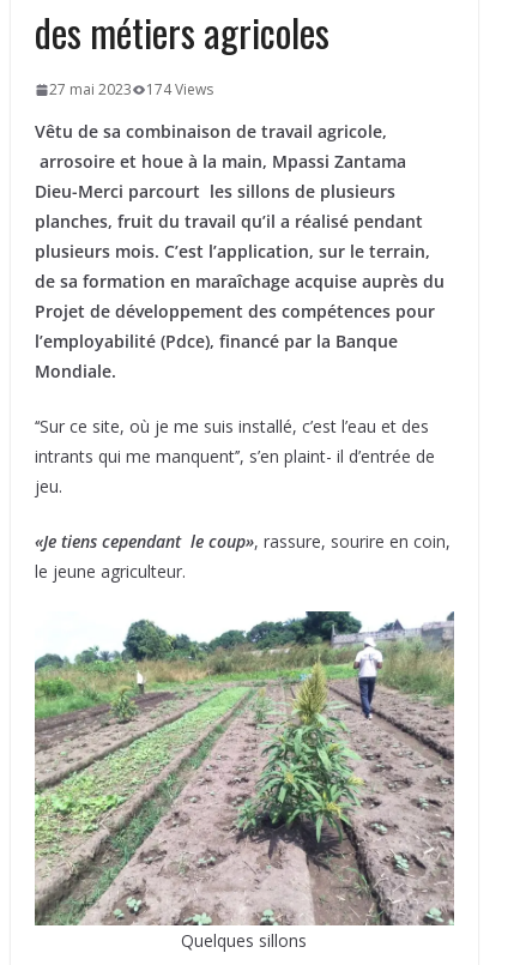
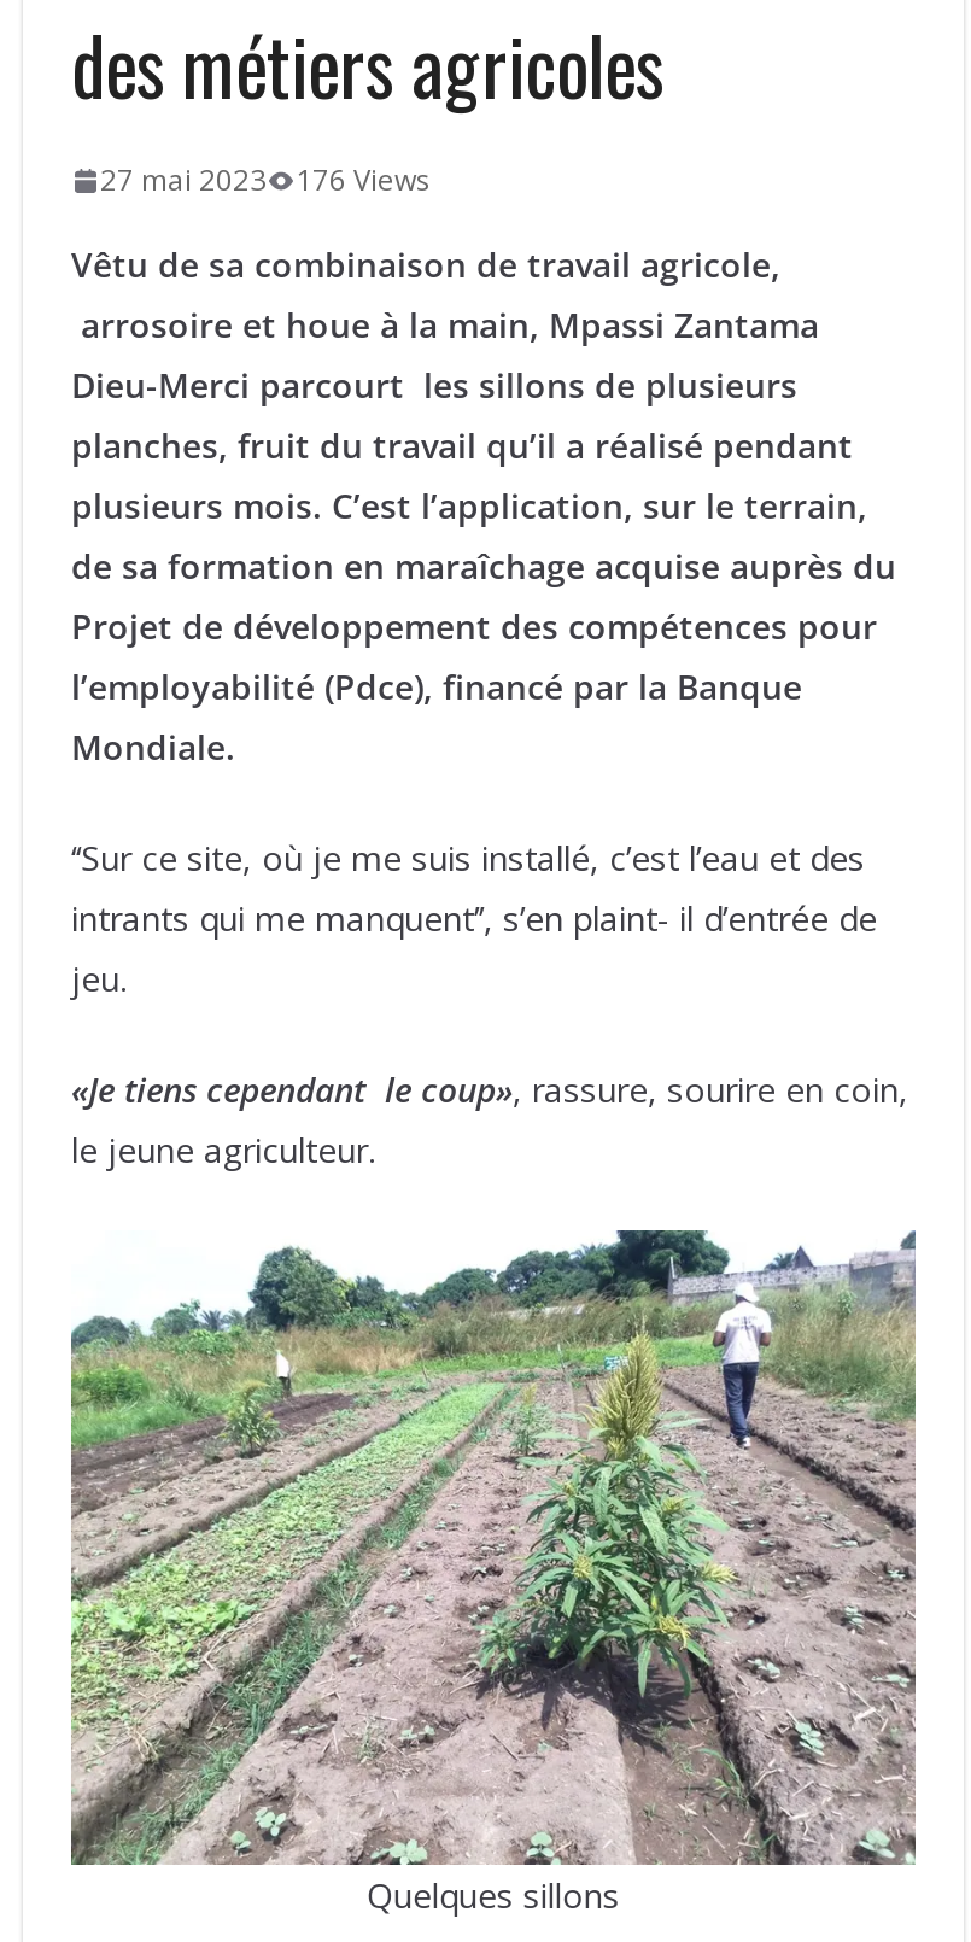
[49,79,213,100] 27 mai 2023 174 Views -> [100,159,431,200] 27 mai 2023 176 Views

